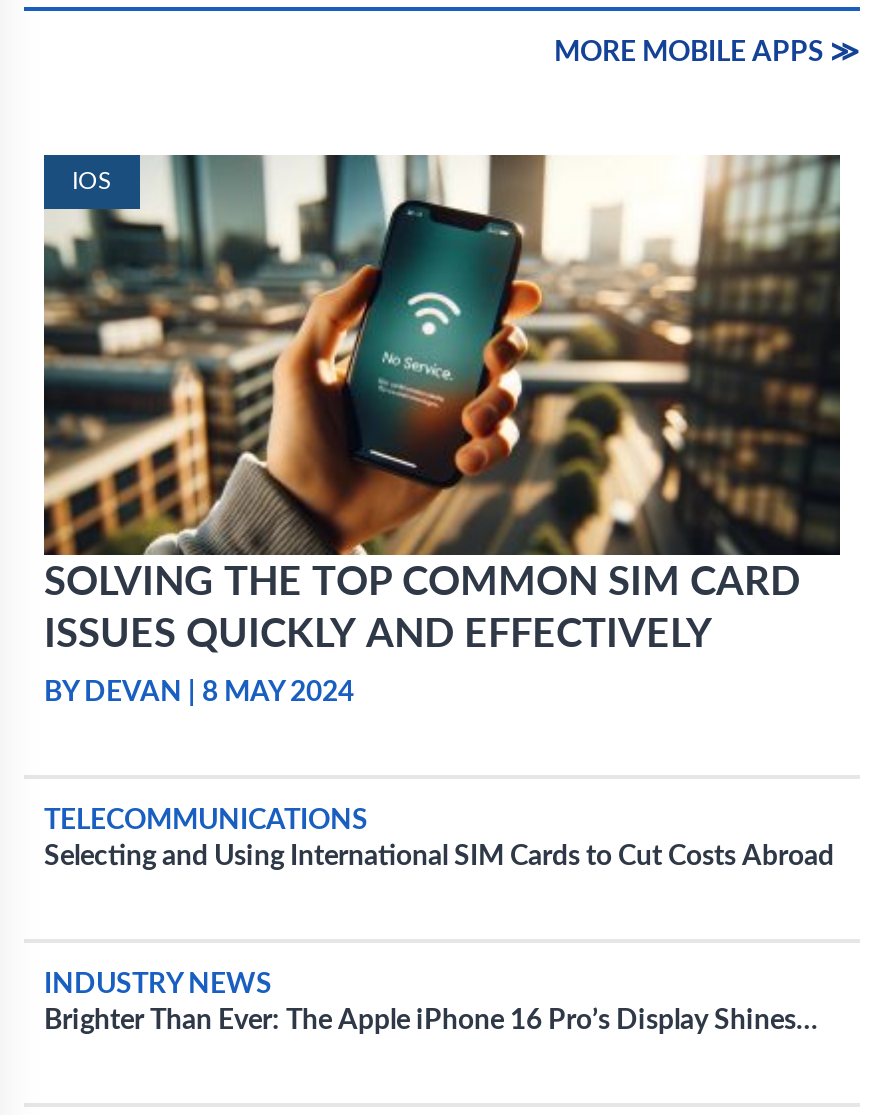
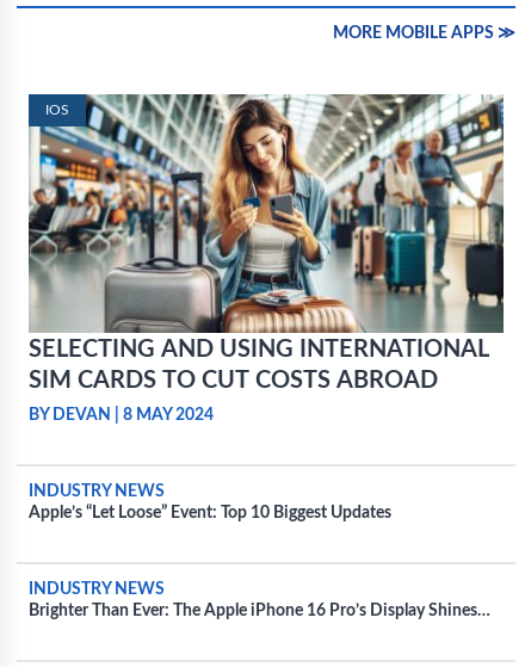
[42,153,842,655] [image] | SOLVING THE TOP COMMON SIM CARD | ISSUES QUICKLY AND EFFECTIVELY -> [29,93,505,393] [image] | SELECTING AND USING INTERNATIONAL | SIM CARDS TO CUT COSTS ABROAD
[44,807,834,871] TELECOMMUNICATIONS | Selecting and Using International SIM Cards to Cut Costs Abroad -> [29,483,391,521] INDUSTRY NEWS | Apple’s “Let Loose” Event: Top 10 Biggest Updates

